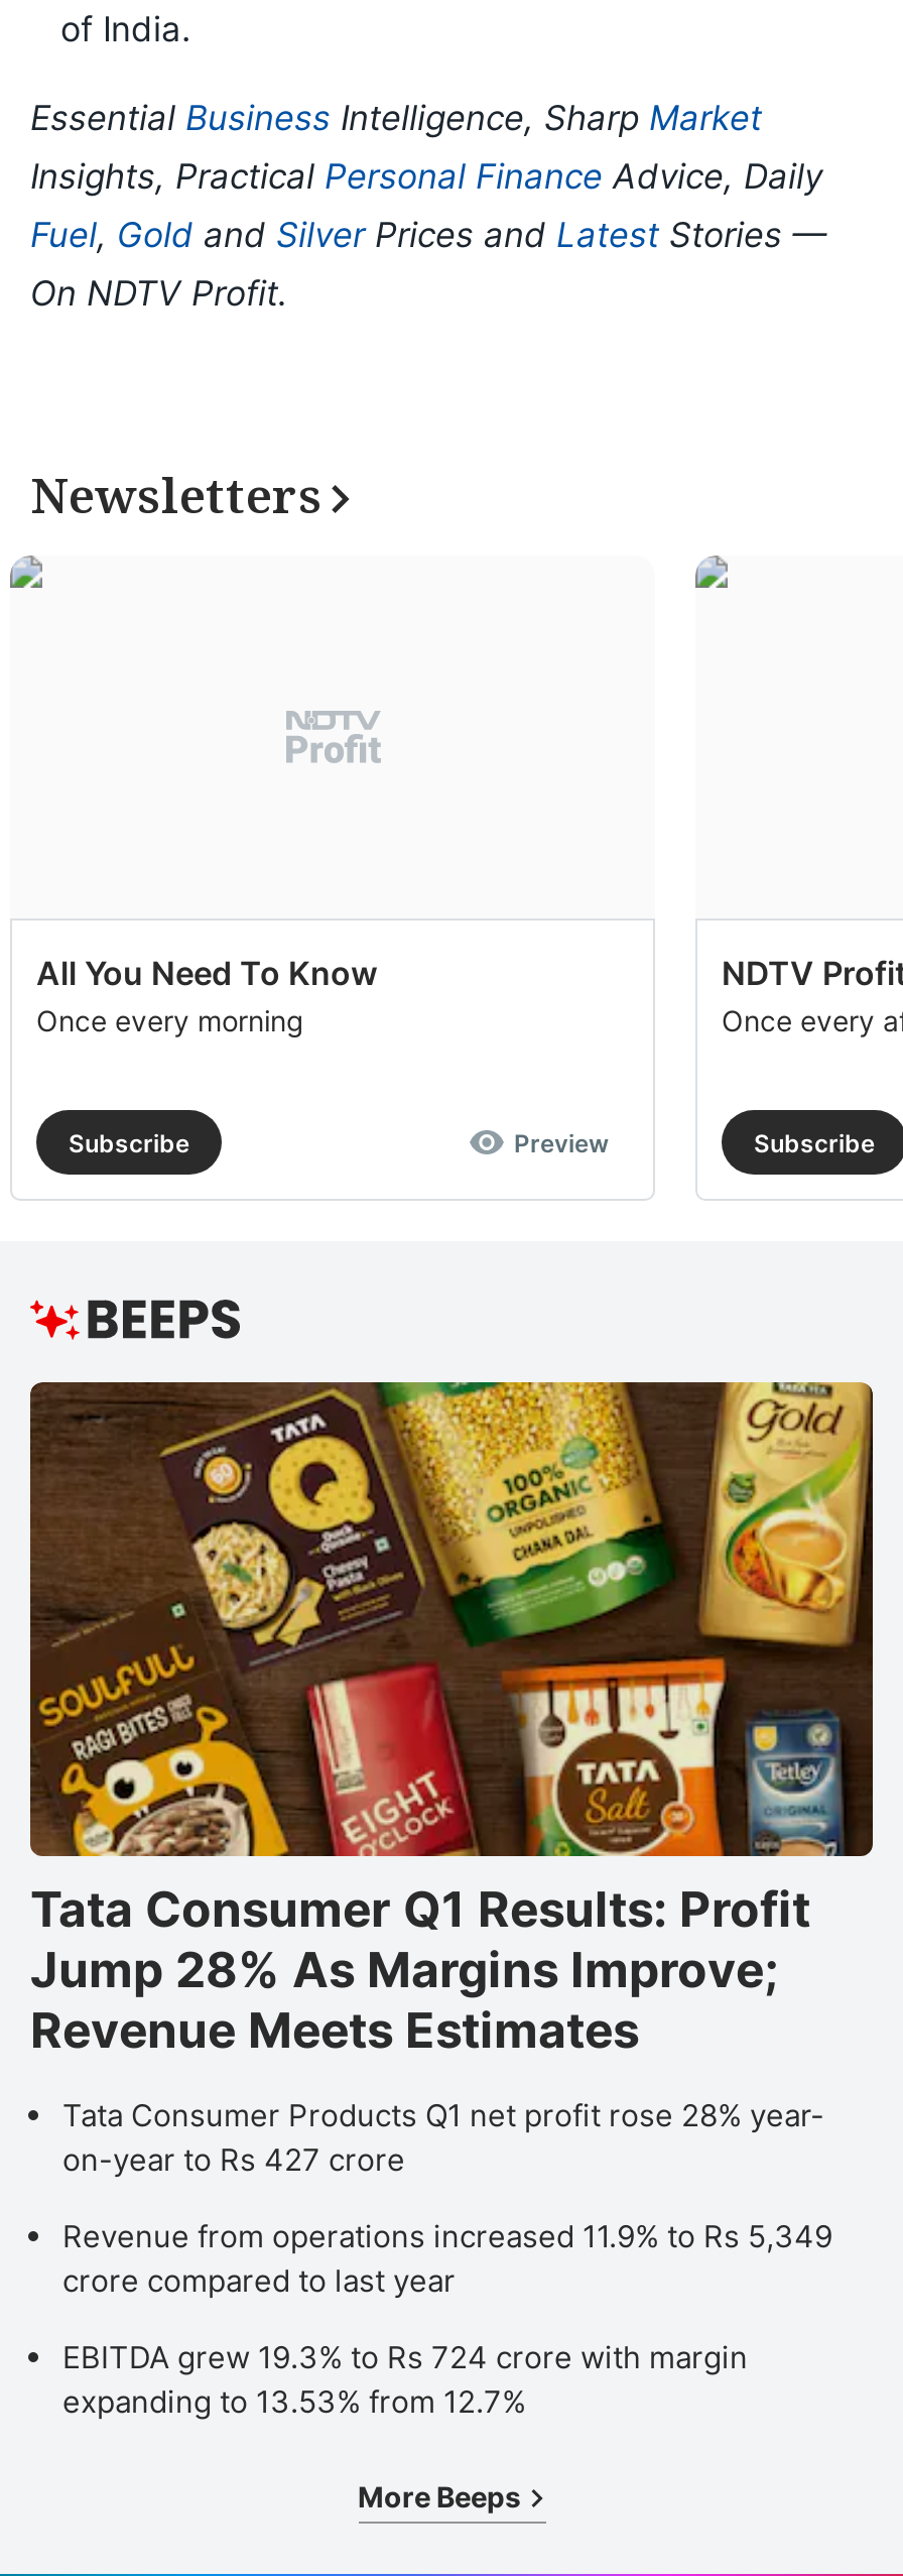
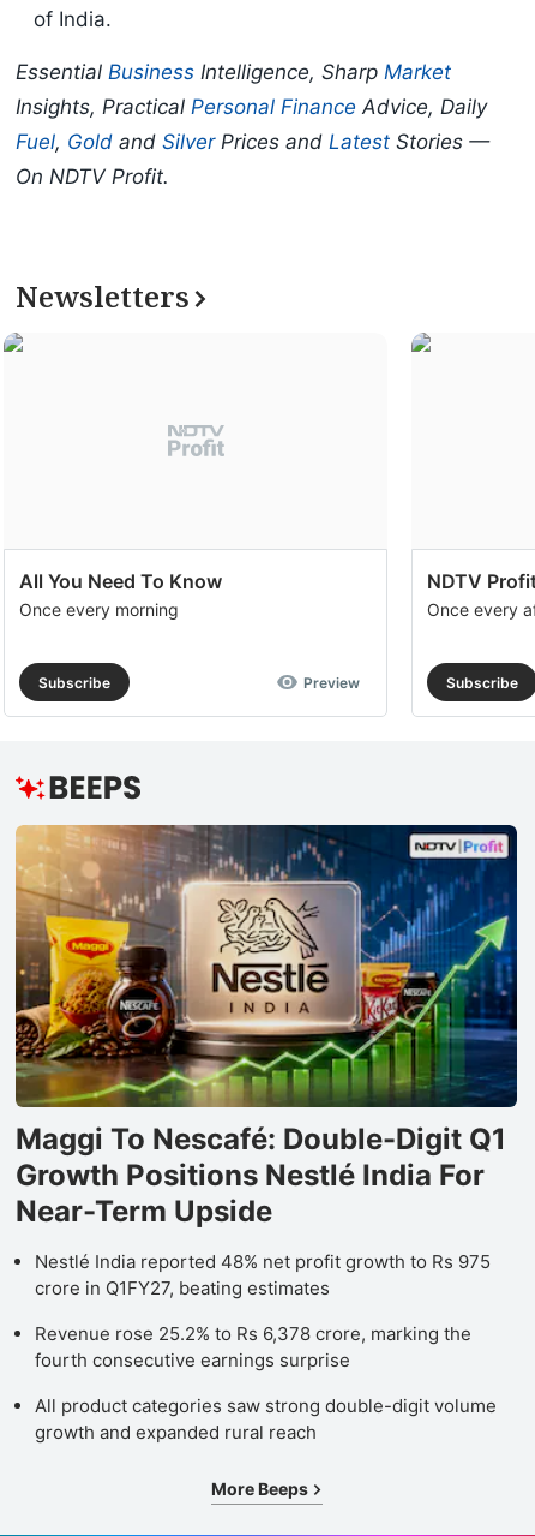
[28,1380,875,2059] [image] | Tata Consumer Q1 Results: Profit | Jump 28% As Margins Improve; | Revenue Meets Estimates -> [14,824,518,1228] [image] | Maggi To Nescafé: Double-Digit Q1 | Growth Positions Nestlé India For | Near-Term Upside
[62,2096,824,2178] Tata Consumer Products Q1 net profit rose 28% year- | on-year to Rs 427 crore -> [35,1250,491,1299] Nestlé India reported 48% net profit growth to Rs 975 | crore in Q1FY27, beating estimates
[62,2217,832,2299] Revenue from operations increased 11.9% to Rs 5,349 | crore compared to last year -> [35,1322,471,1371] Revenue rose 25.2% to Rs 6,378 crore, marking the | fourth consecutive earnings surprise
[62,2338,748,2420] EBITDA grew 19.3% to Rs 724 crore with margin | expanding to 13.53% from 12.7% -> [35,1394,497,1443] All product categories saw strong double-digit volume | growth and expanded rural reach

